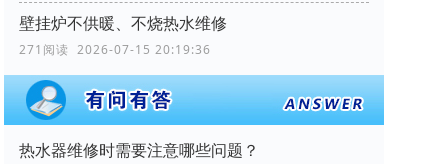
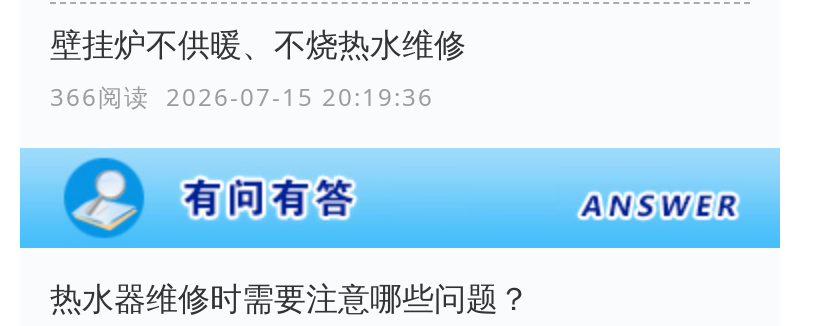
[19,40,211,57] 271阅读 2026-07-15 20:19:36 -> [50,79,434,113] 366阅读 2026-07-15 20:19:36

